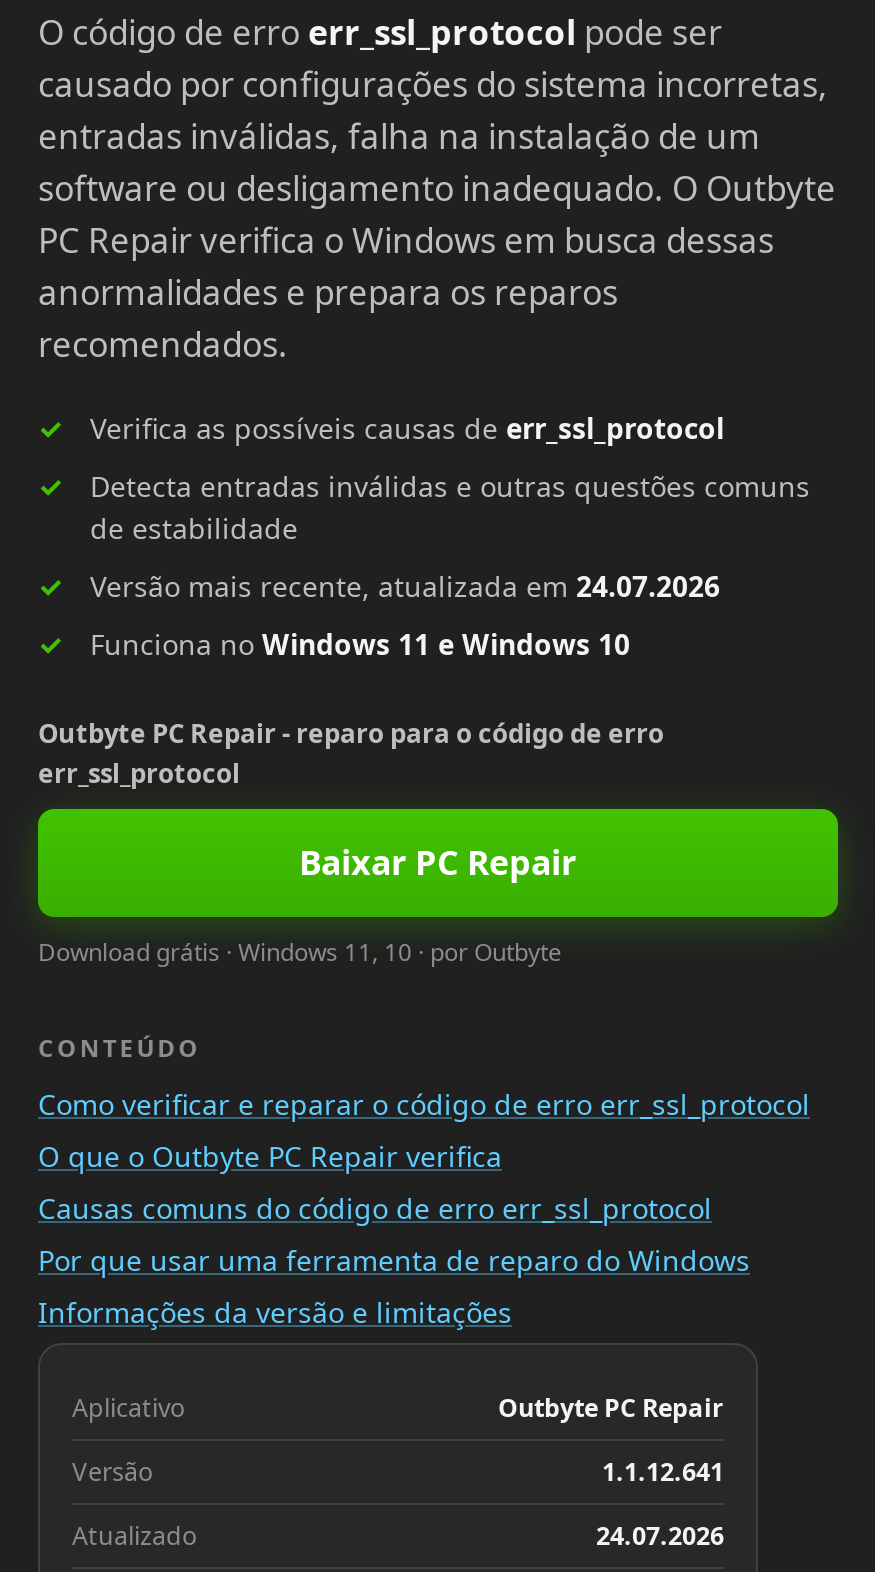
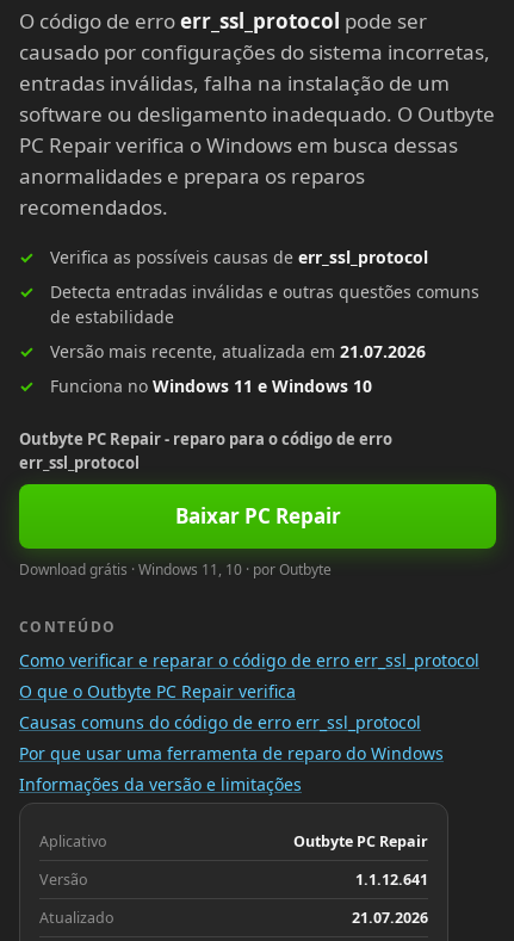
[90,567,720,605] Versão mais recente, atualizada em 24.07.2026 -> [50,340,426,363] Versão mais recente, atualizada em 21.07.2026
[596,1519,724,1553] 24.07.2026 -> [352,908,428,928] 21.07.2026

